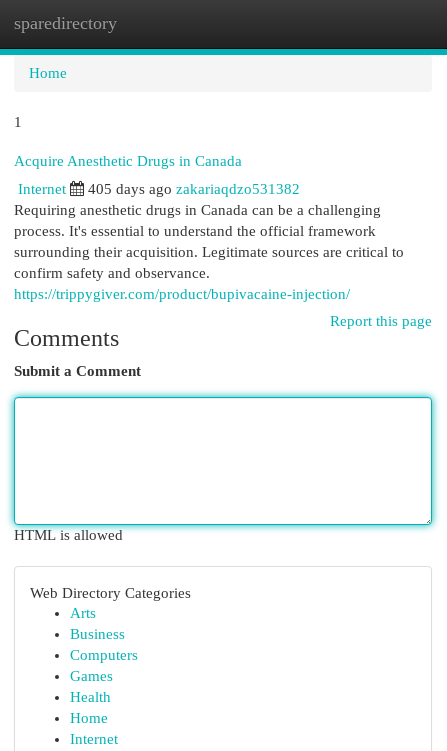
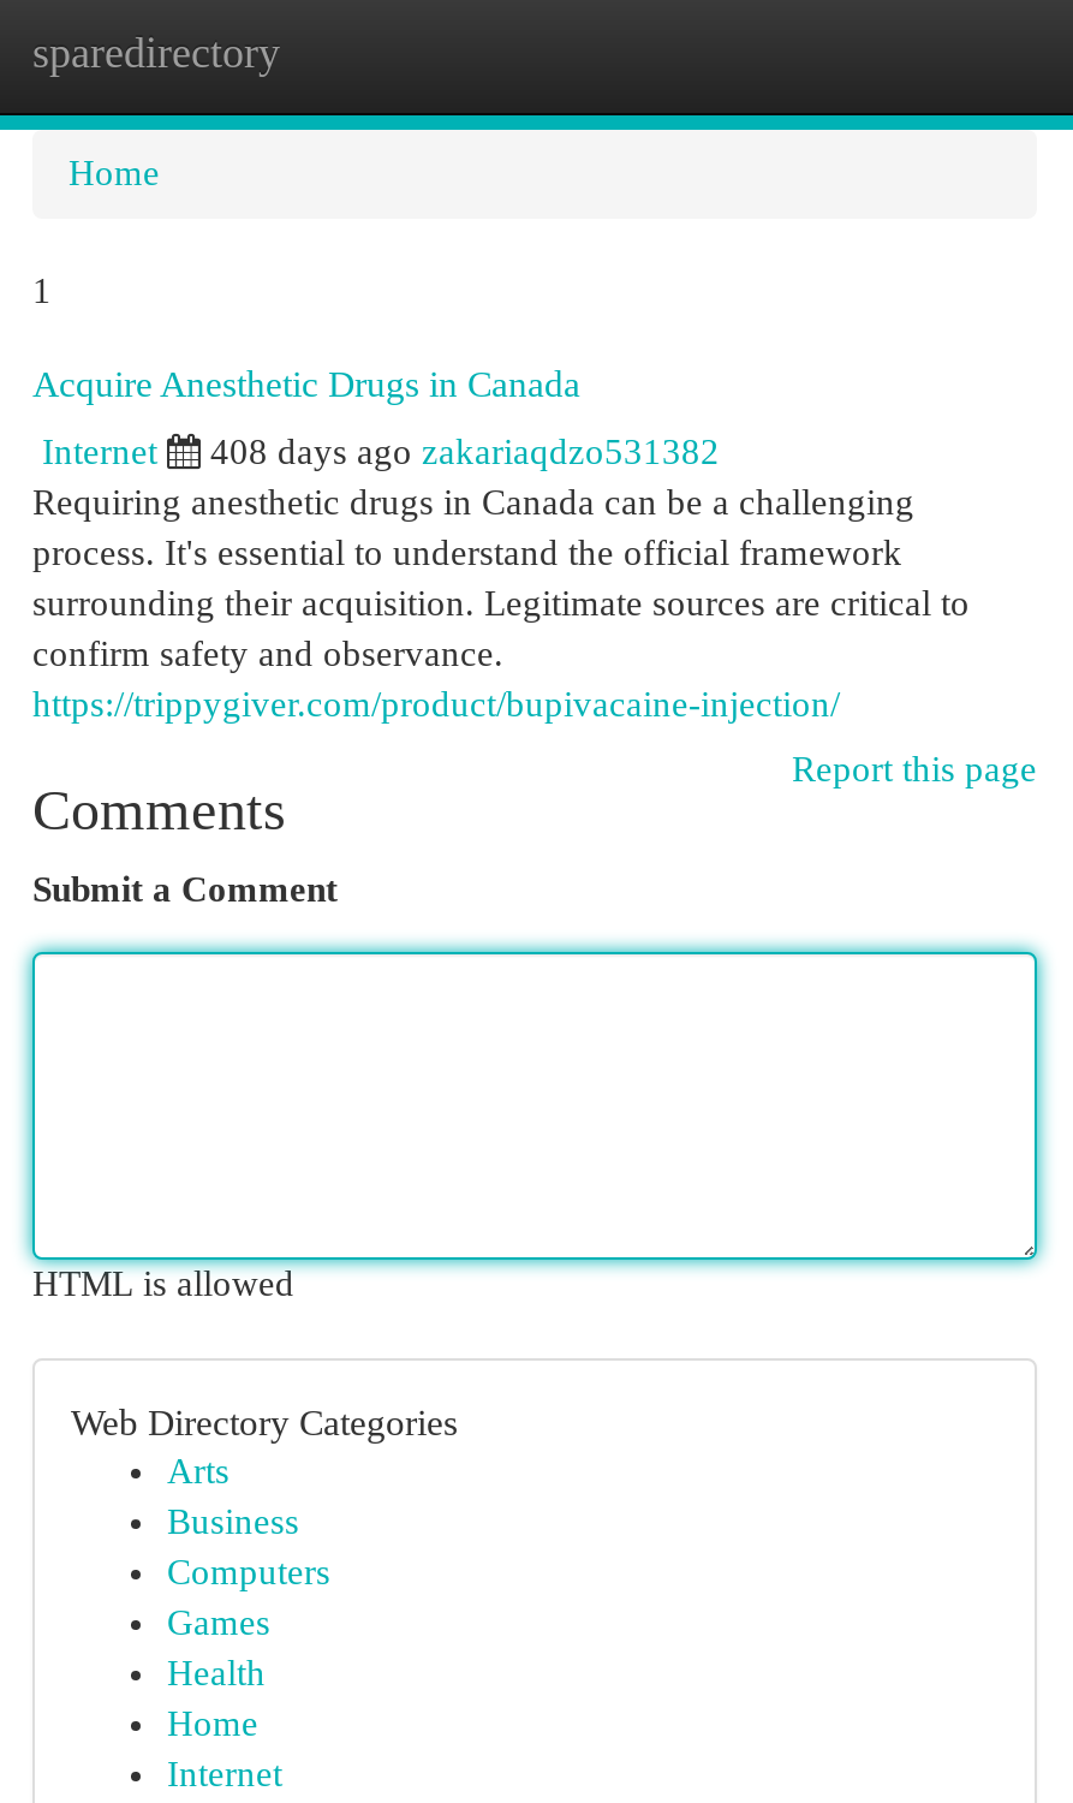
[88,181,300,197] 405 days ago zakariaqdzo531382 -> [210,433,720,471] 408 days ago zakariaqdzo531382

